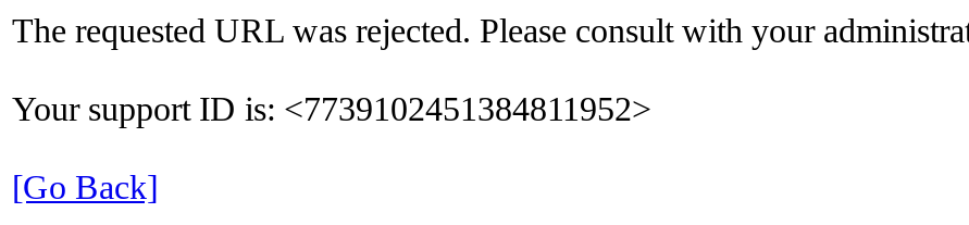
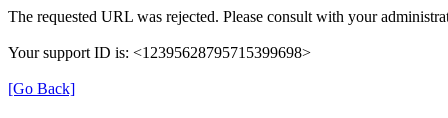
[12,90,651,127] Your support ID is: <7739102451384811952> -> [8,44,311,61] Your support ID is: <12395628795715399698>

